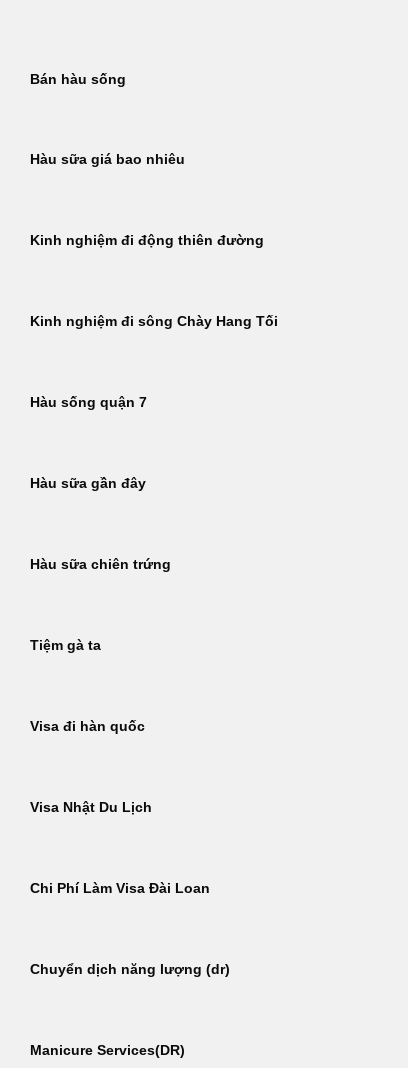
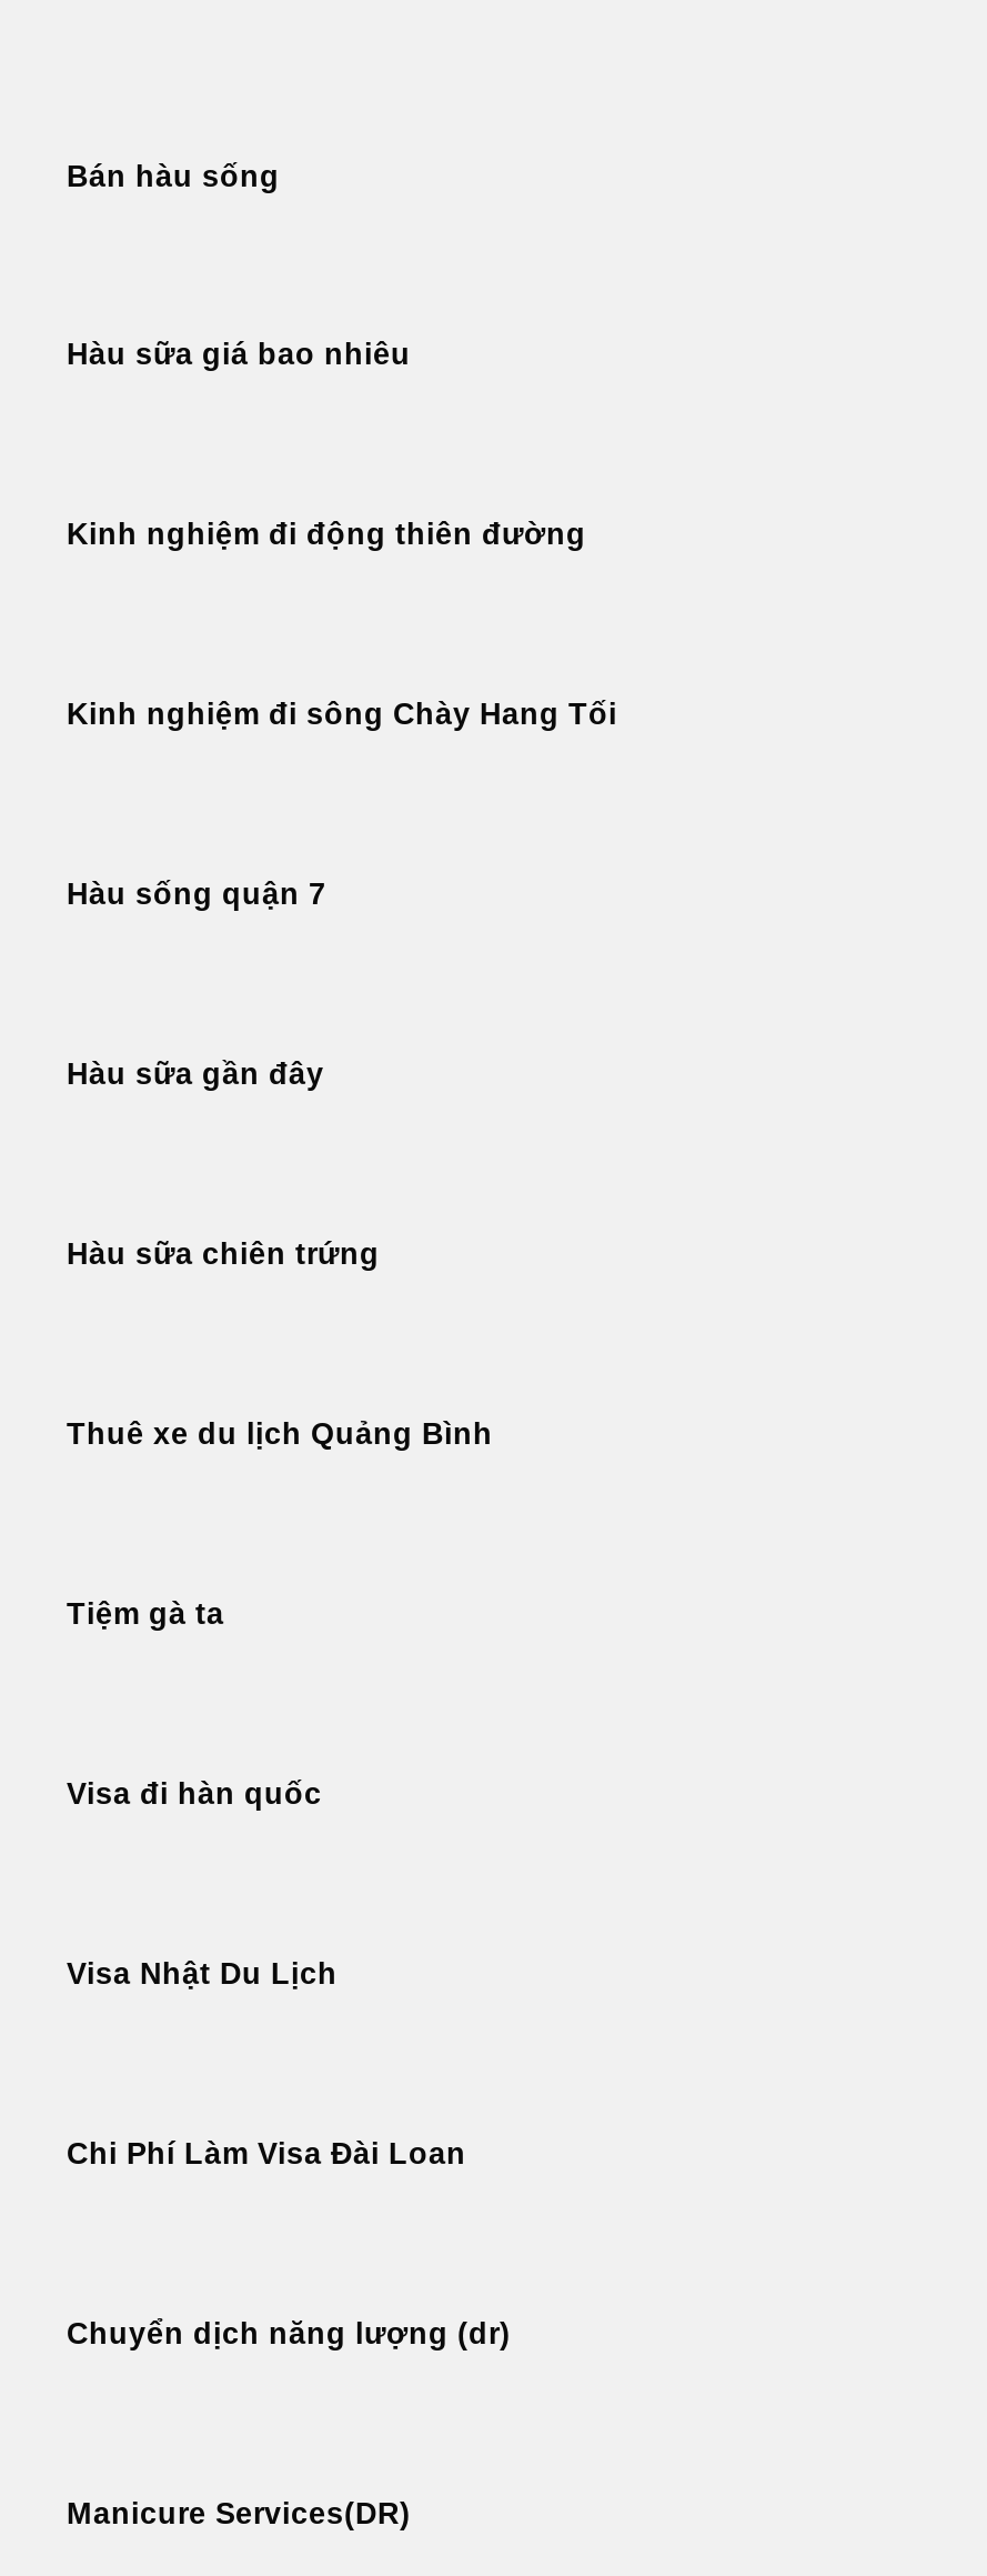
none -> [67,1418,493,1451] Thuê xe du lịch Quảng Bình

